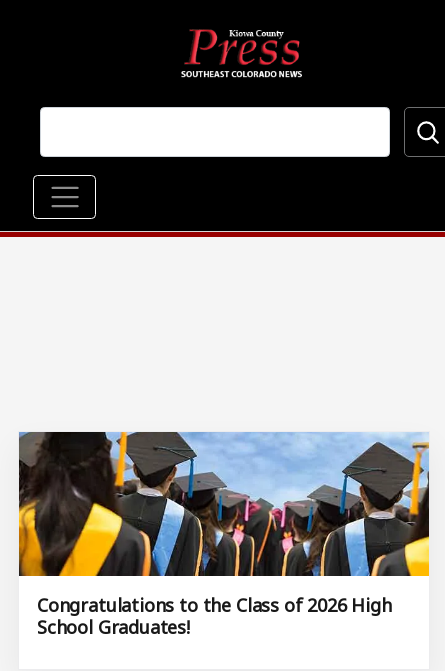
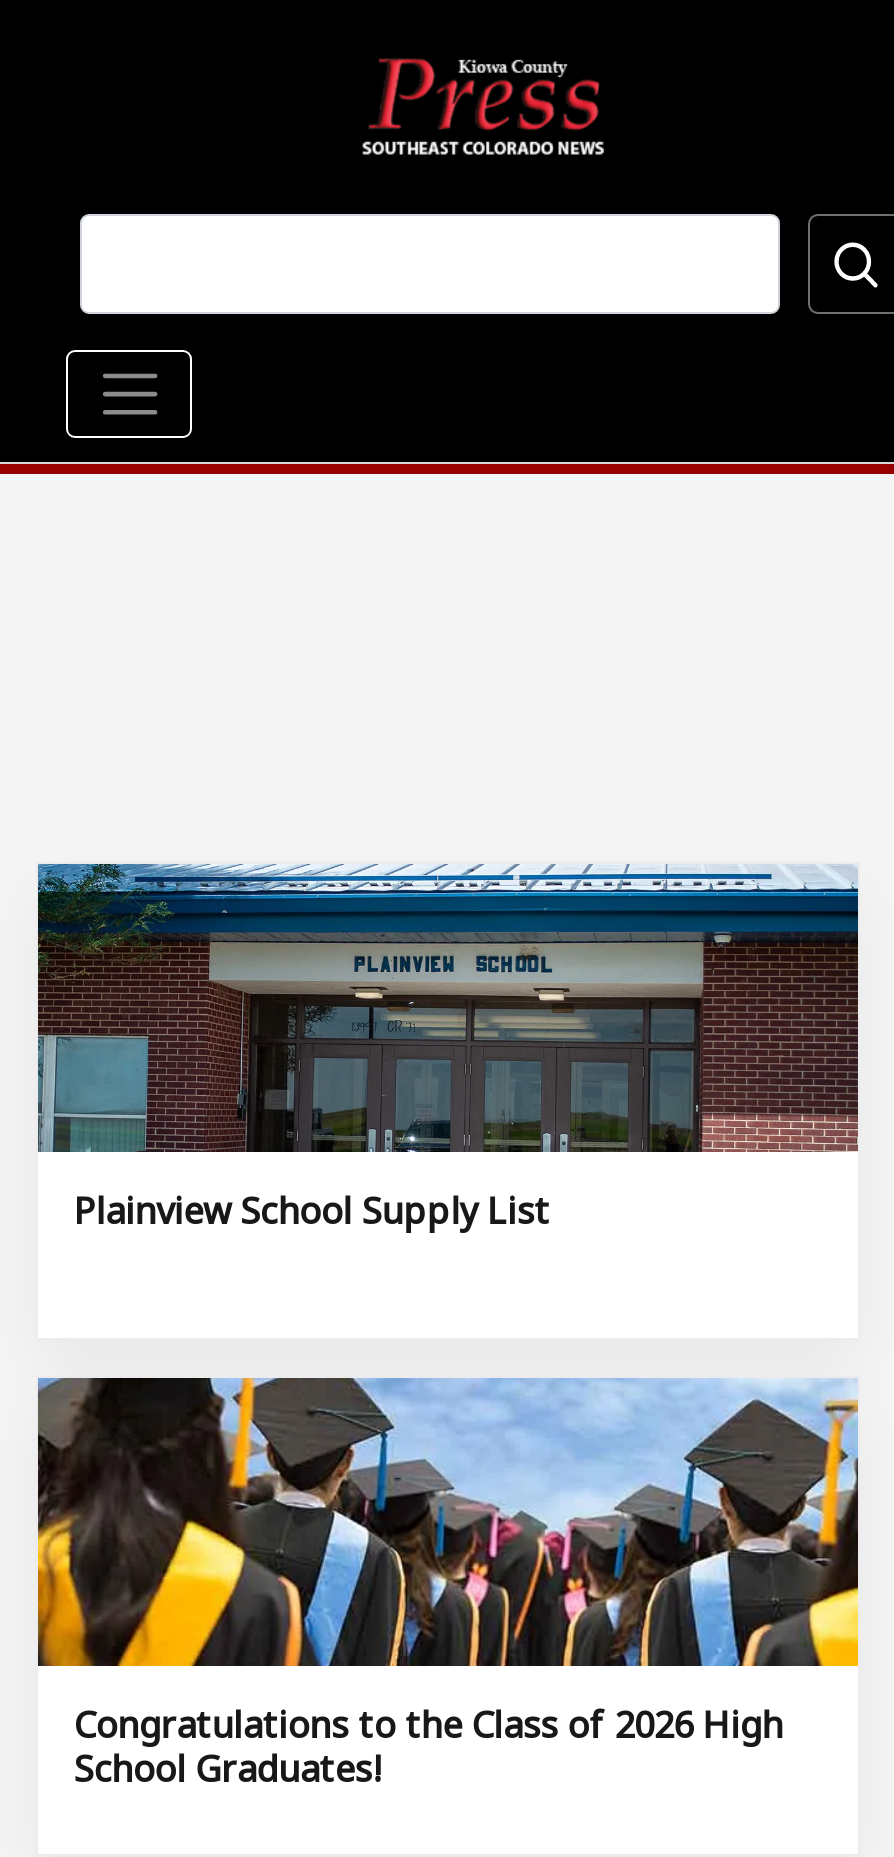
none -> [36,862,860,1234] [image] | Plainview School Supply List

